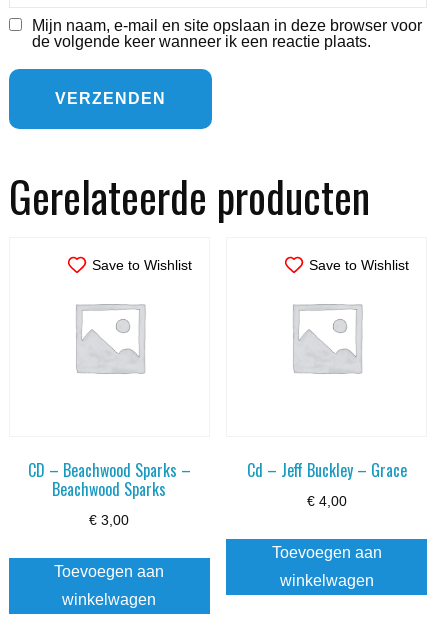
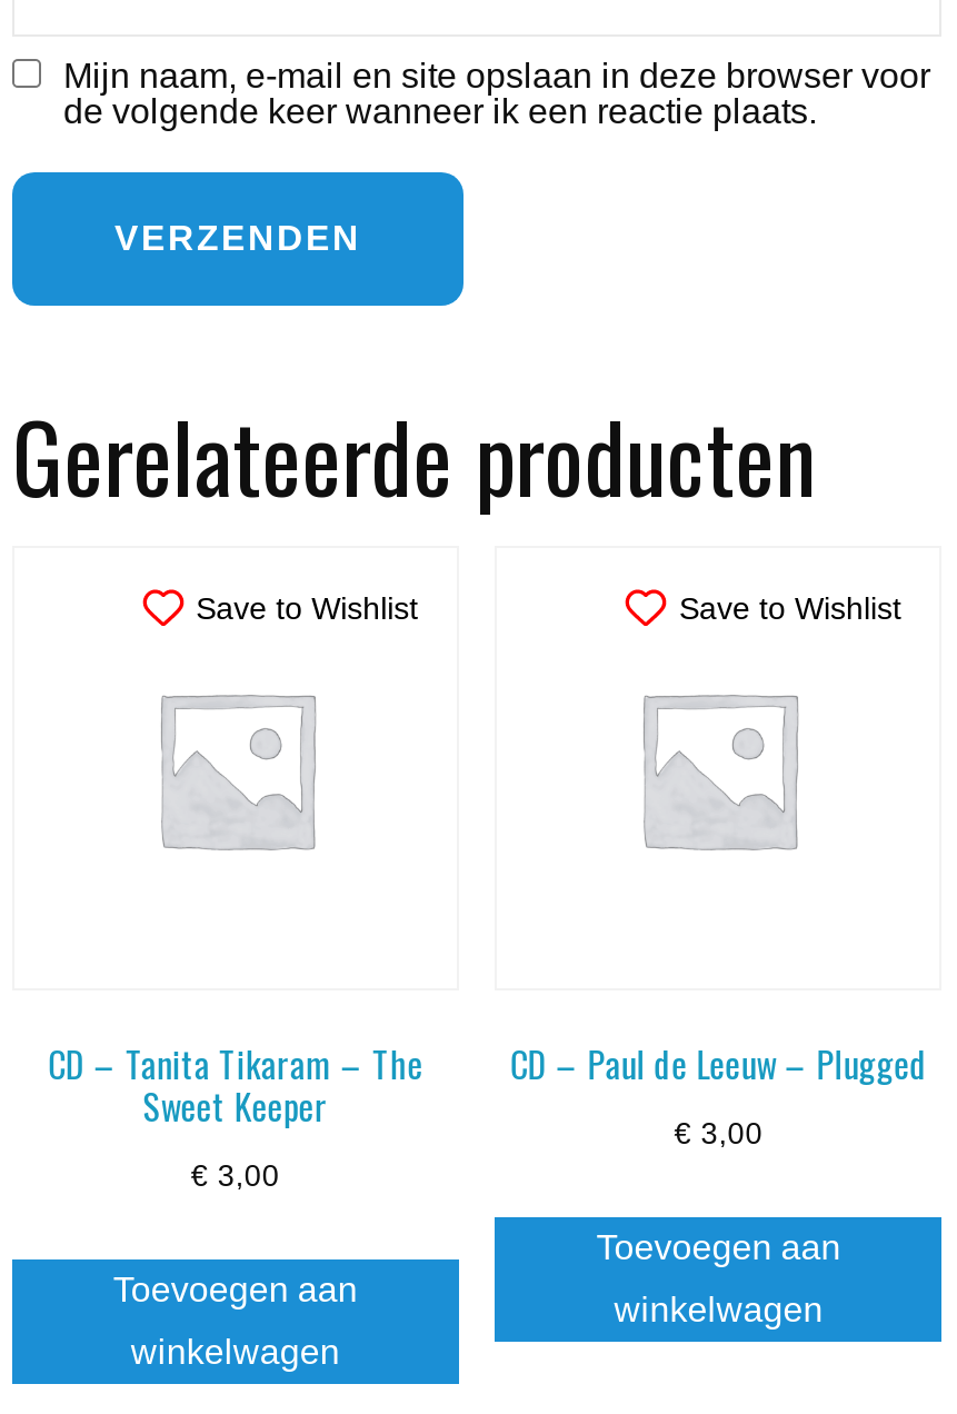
[28,458,191,501] CD – Beachwood Sparks – | Beachwood Sparks -> [47,1038,423,1133] CD – Tanita Tikaram – The | Sweet Keeper
[247,458,407,482] Cd – Jeff Buckley – Grace -> [510,1038,927,1091] CD – Paul de Leeuw – Plugged
[307,494,347,509] €4,00 -> [674,1118,763,1151] €3,00

